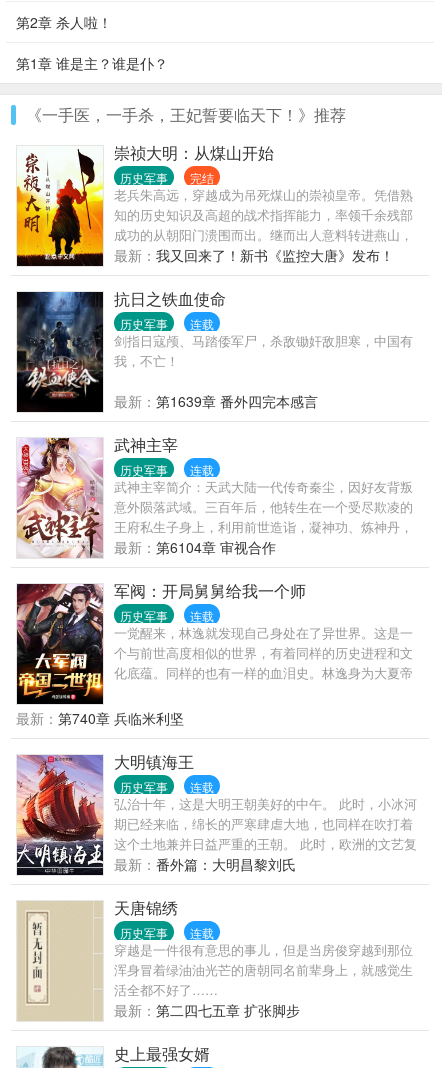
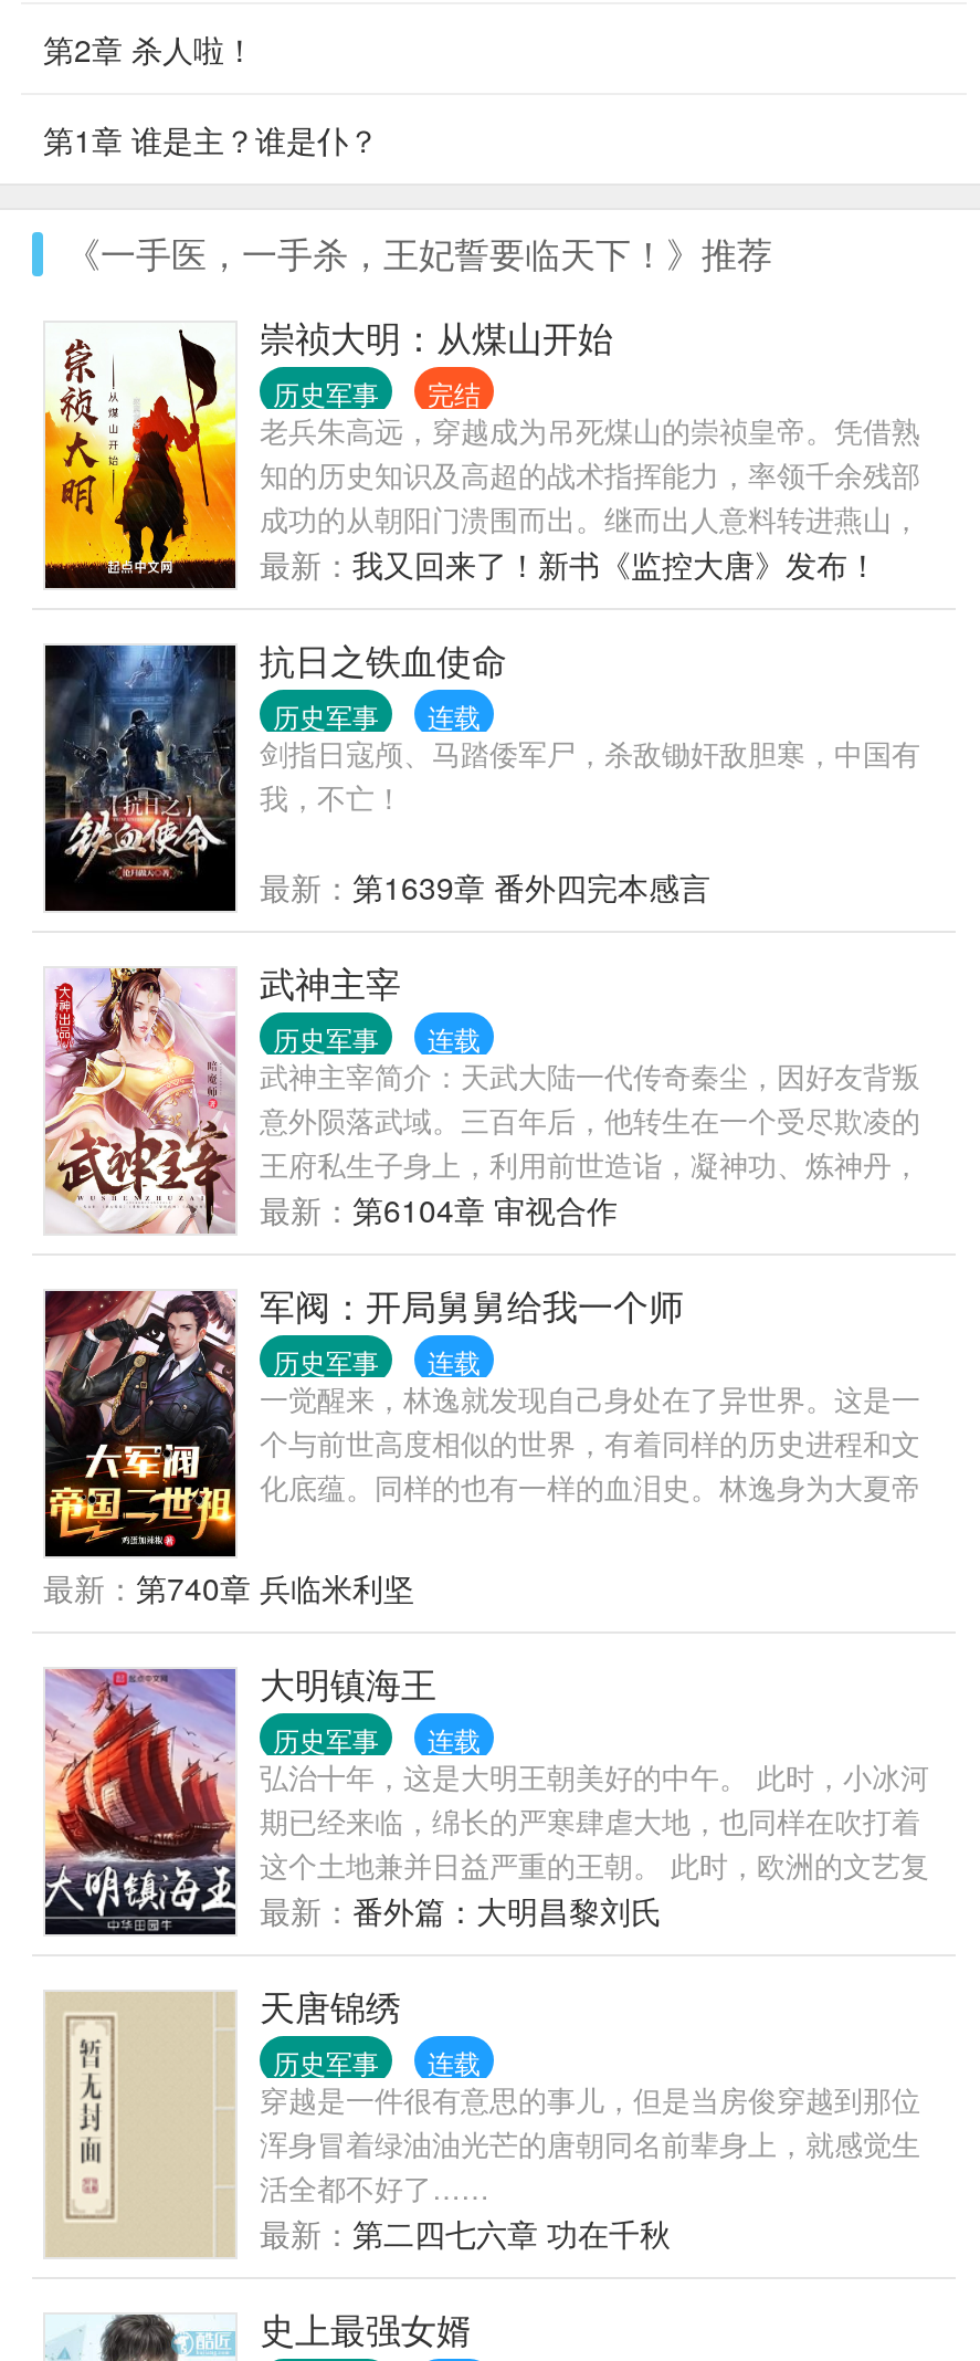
[114,1000,300,1020] 最新：第二四七五章 扩张脚步 -> [260,2211,671,2255] 最新：第二四七六章 功在千秋

